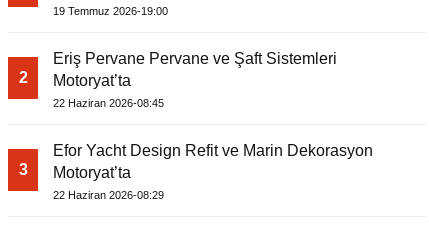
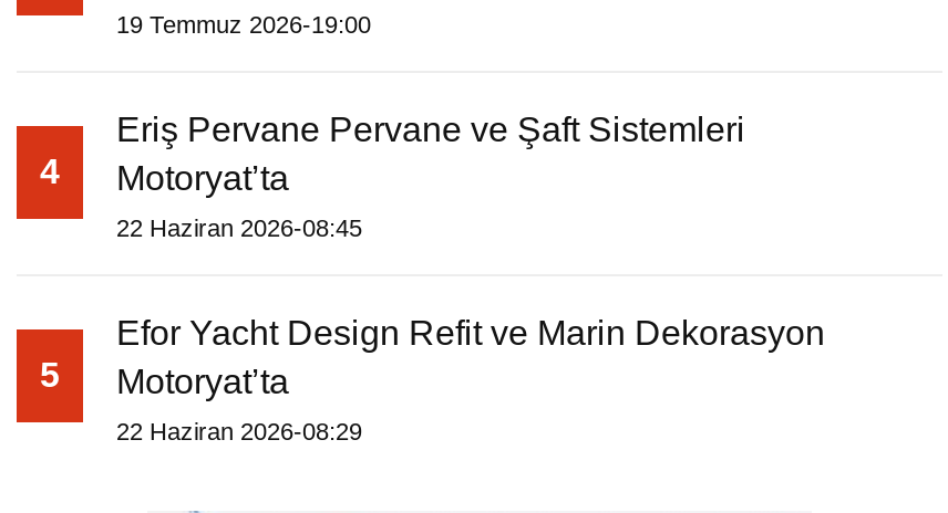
[18,69,131,89] 2 Motoryat’ta -> [40,152,289,196] 4 Motoryat’ta
[18,161,131,181] 3 Motoryat’ta -> [40,355,289,400] 5 Motoryat’ta

